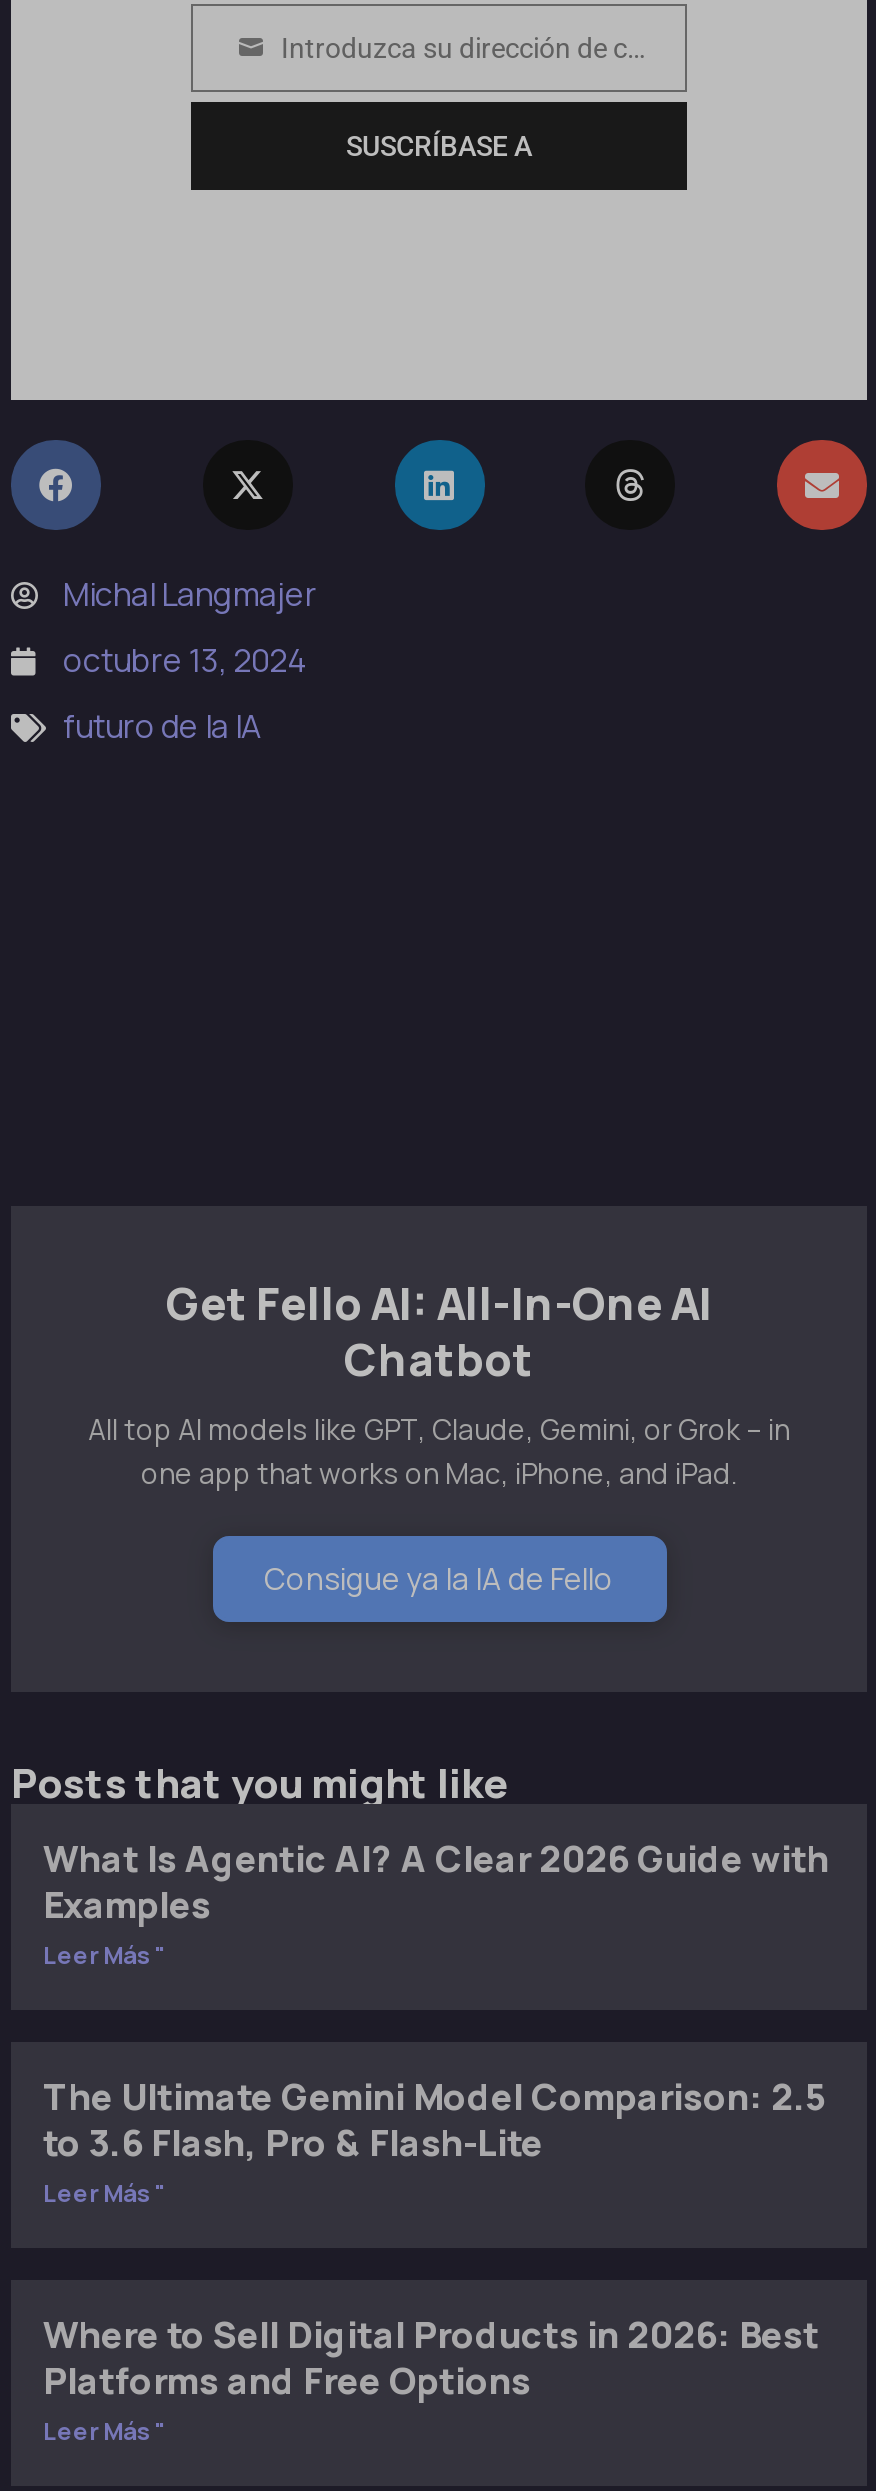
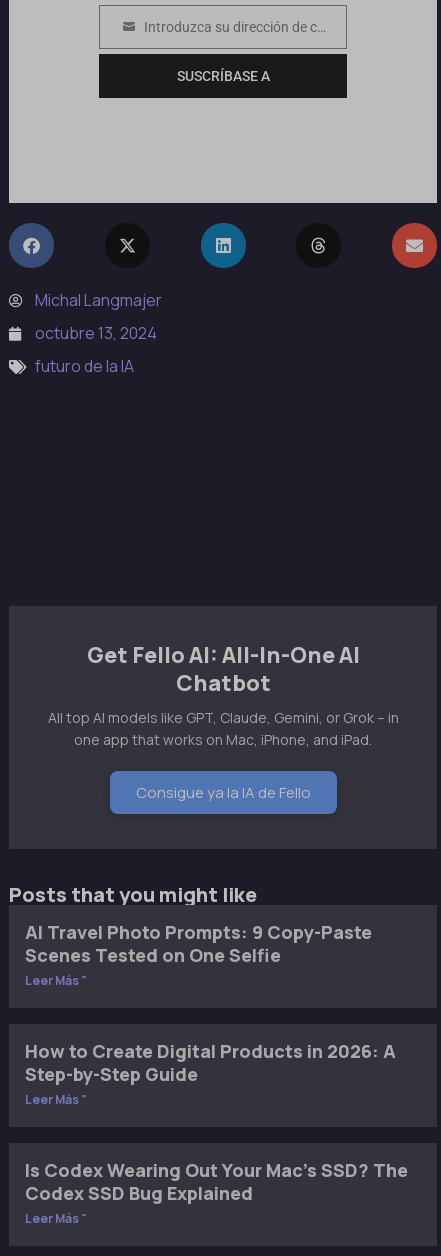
[43,1834,829,1928] What Is Agentic AI? A Clear 2026 Guide with | Examples -> [25,920,372,967] AI Travel Photo Prompts: 9 Copy-Paste | Scenes Tested on One Selfie
[43,2072,827,2166] The Ultimate Gemini Model Comparison: 2.5 | to 3.6 Flash, Pro & Flash-Lite -> [25,1039,396,1086] How to Create Digital Products in 2026: A | Step-by-Step Guide
[43,2310,819,2404] Where to Sell Digital Products in 2026: Best | Platforms and Free Options -> [25,1158,408,1205] Is Codex Wearing Out Your Mac’s SSD? The | Codex SSD Bug Explained

